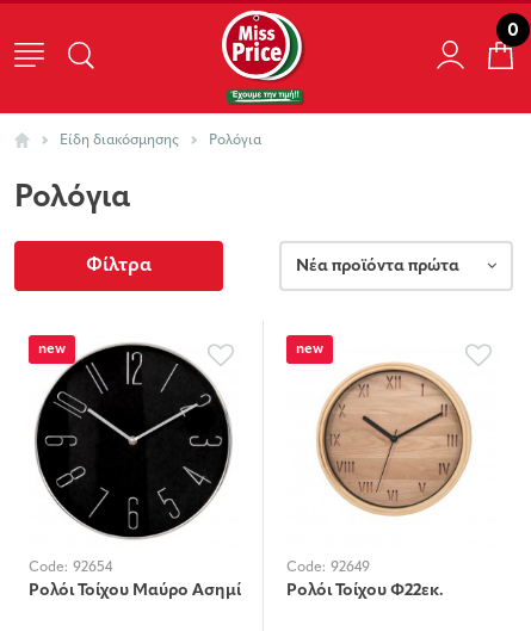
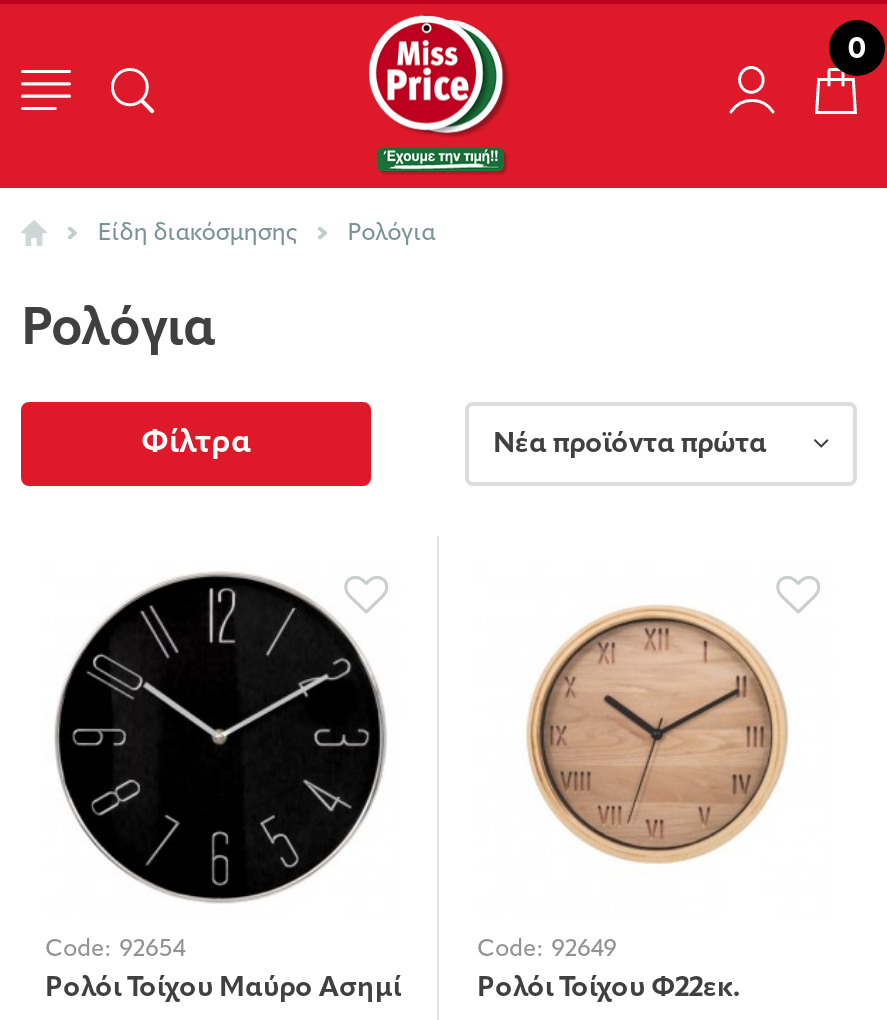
[38,342,66,356] new -> none
[296,342,323,356] new -> none

